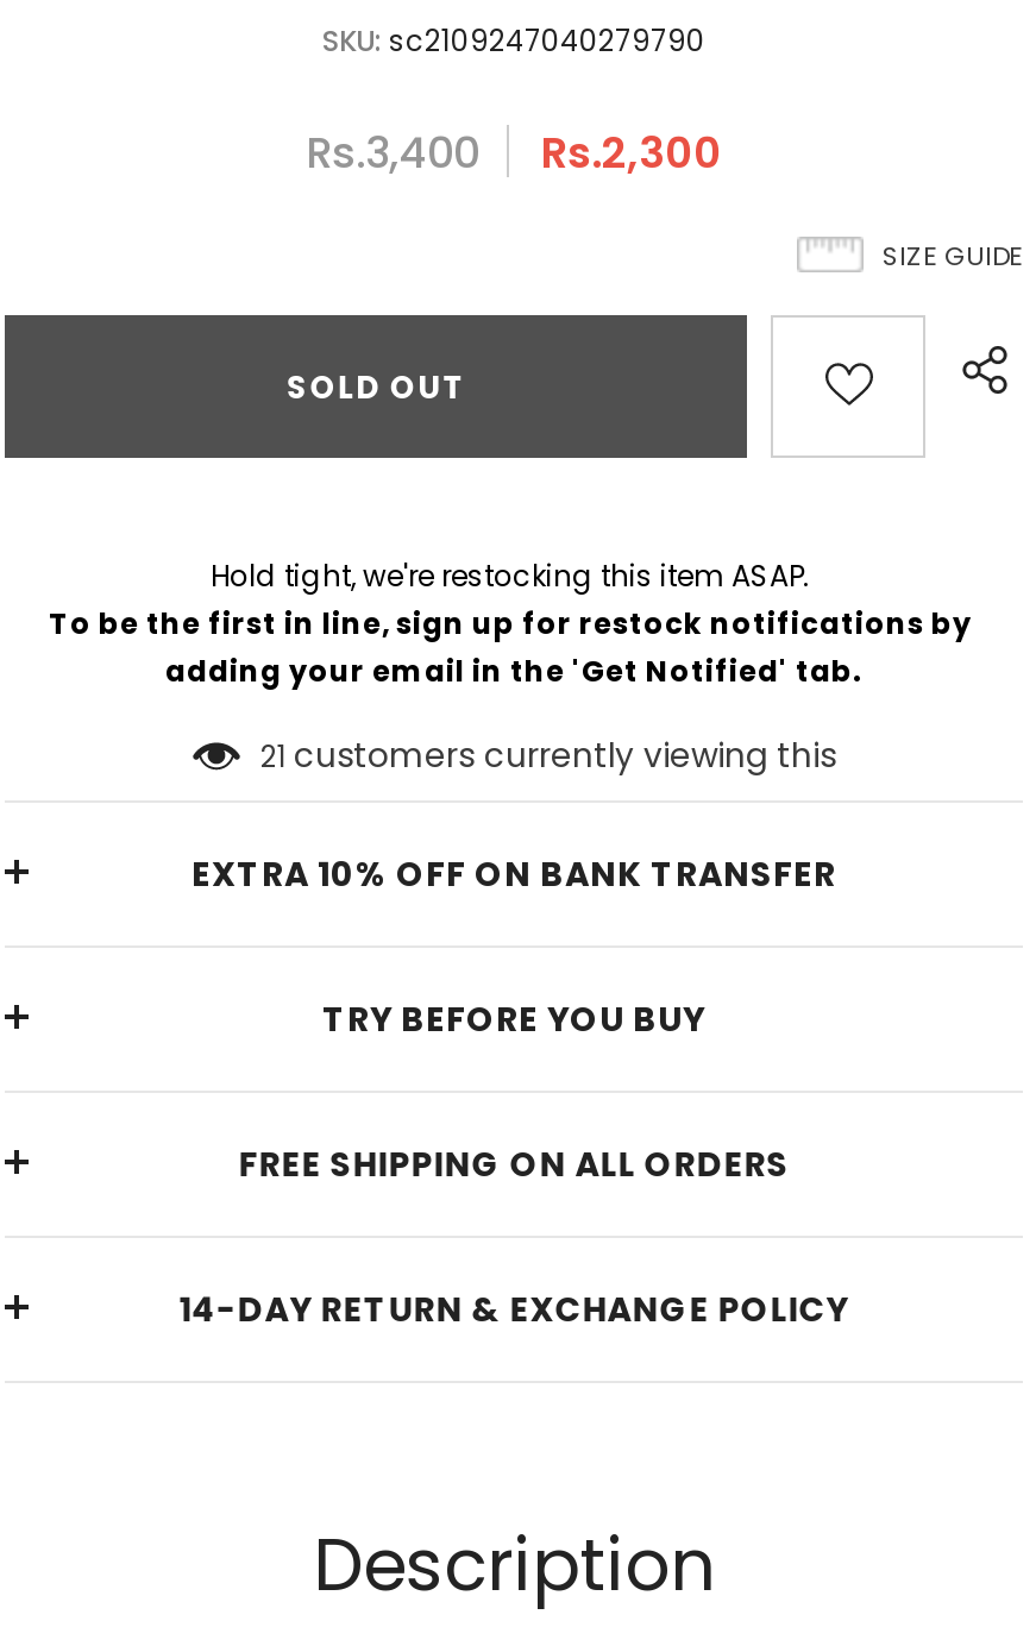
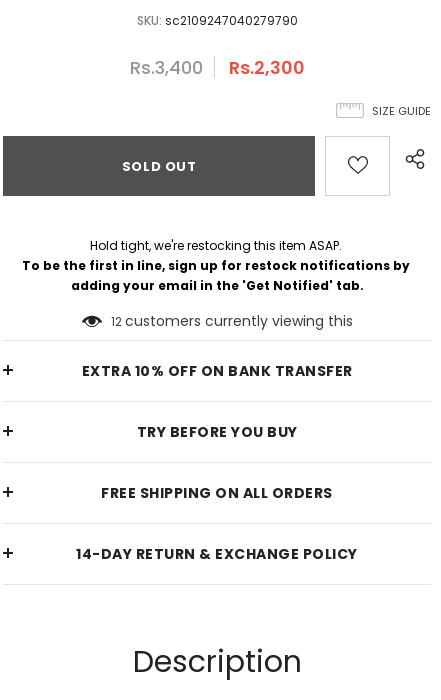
[260,731,836,779] 21 customers currently viewing this -> [110,311,352,331] 12 customers currently viewing this

